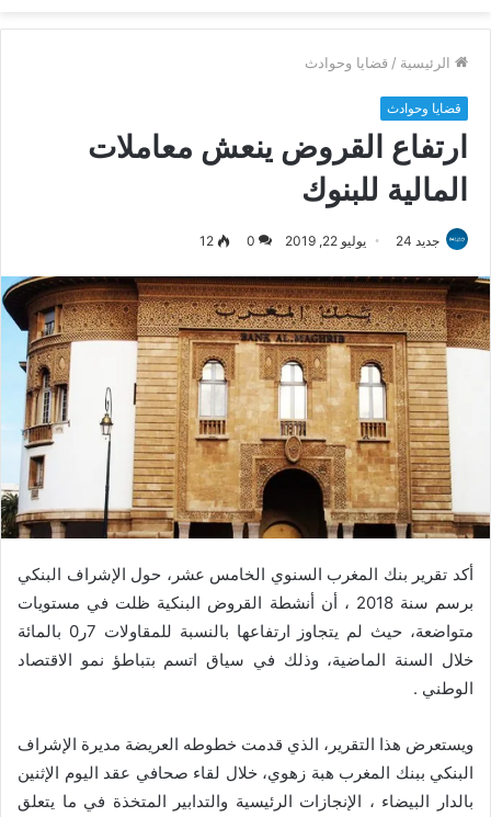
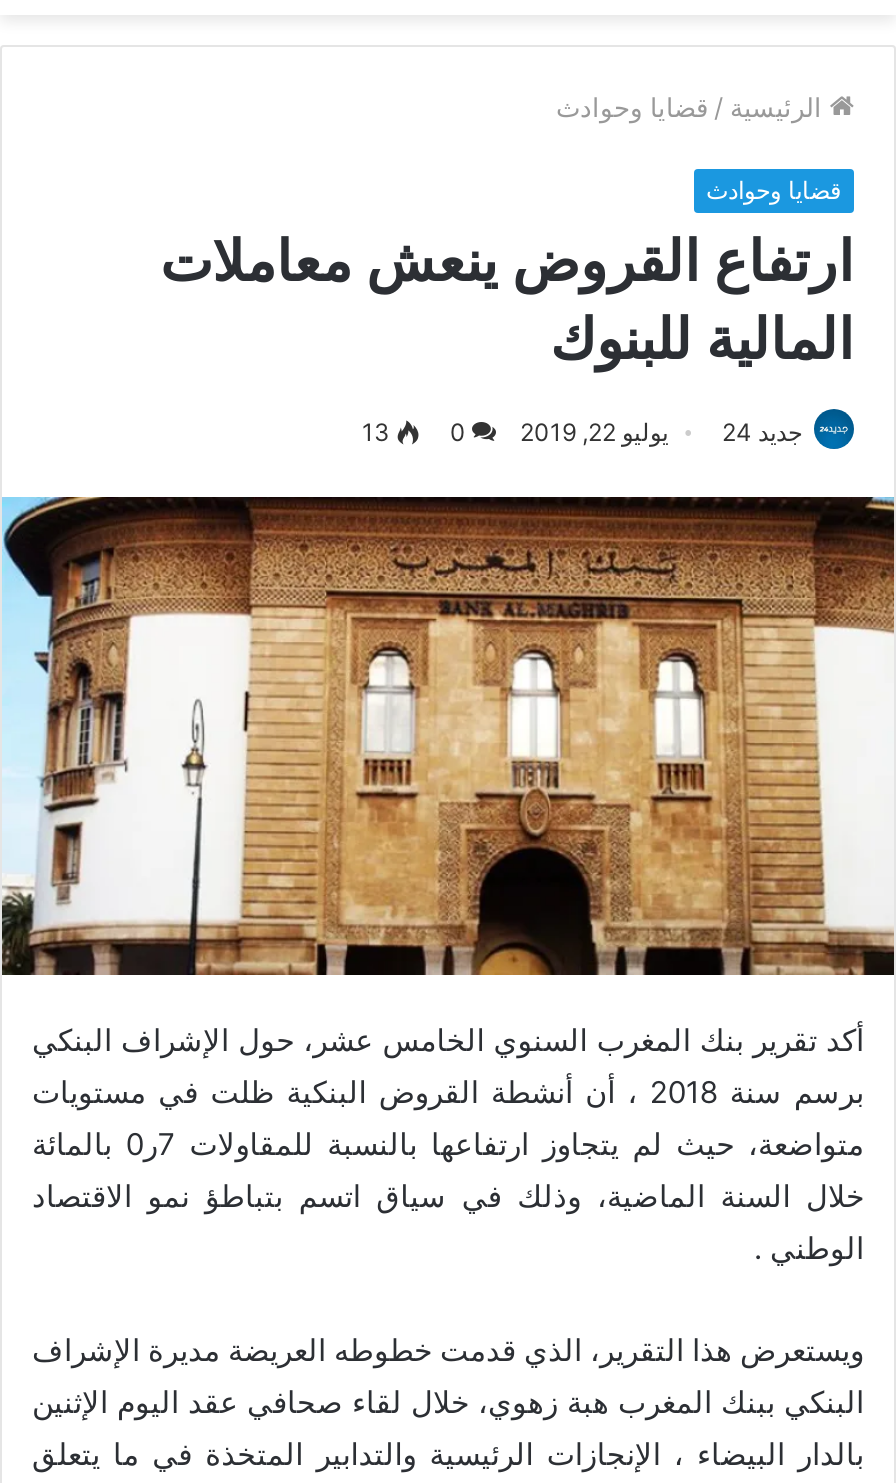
[199,232,255,249] 12 0 -> [362,417,466,447] 13 0

